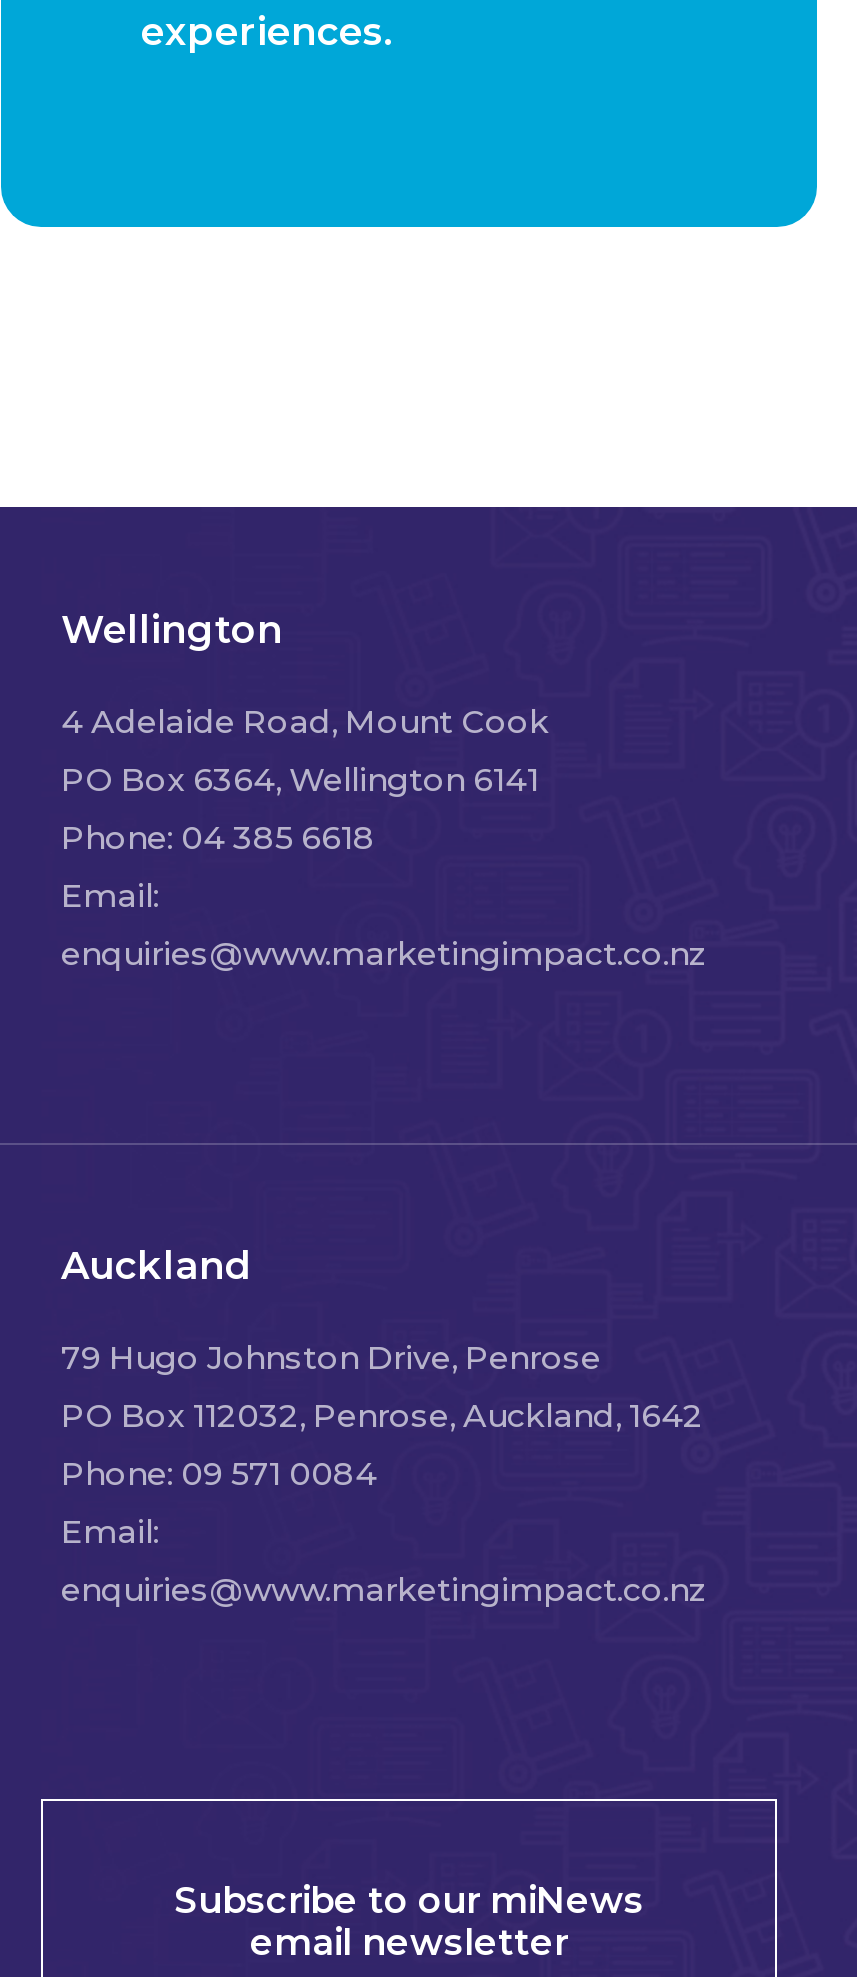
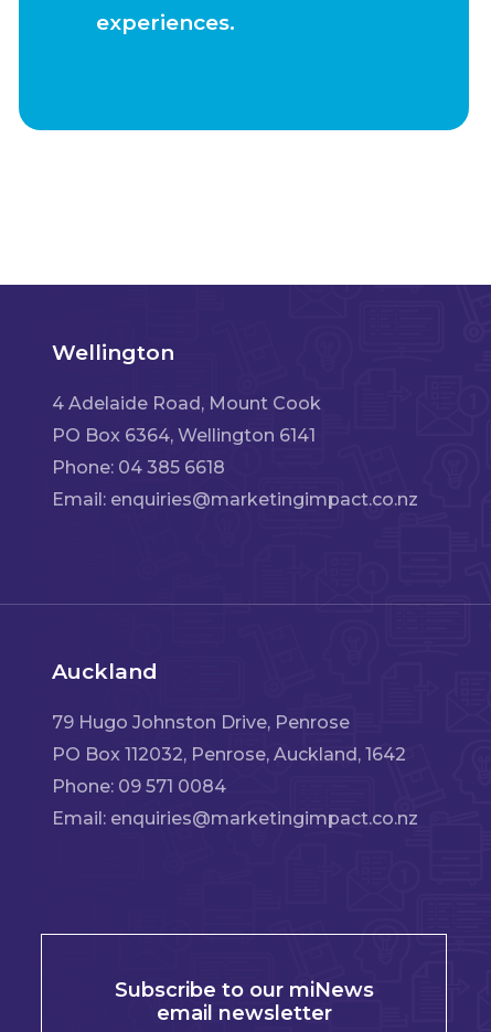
[61,877,707,973] Email: | enquiries@www.marketingimpact.co.nz -> [52,489,418,510] Email: enquiries@marketingimpact.co.nz
[61,1513,707,1609] Email: | enquiries@www.marketingimpact.co.nz -> [52,808,418,829] Email: enquiries@marketingimpact.co.nz

